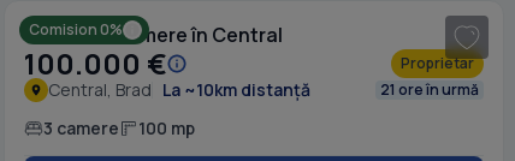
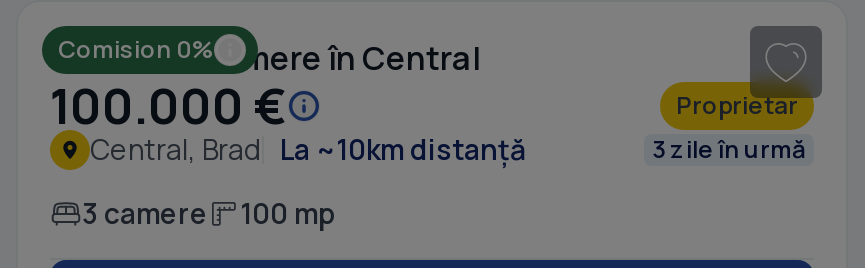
[380,79,479,100] 21 ore în urmă -> [652,132,806,166] 3 zile în urmă

